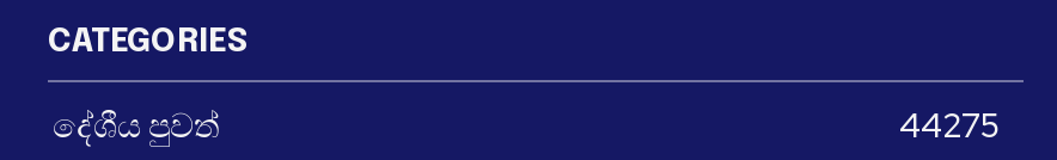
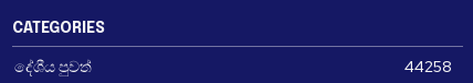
[899,104,1000,147] 44275 -> [404,57,452,77] 44258

